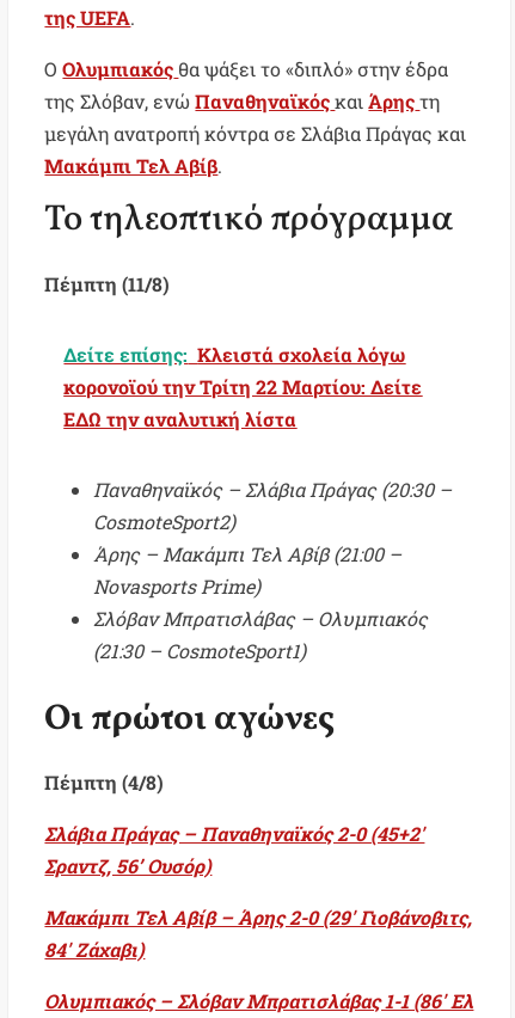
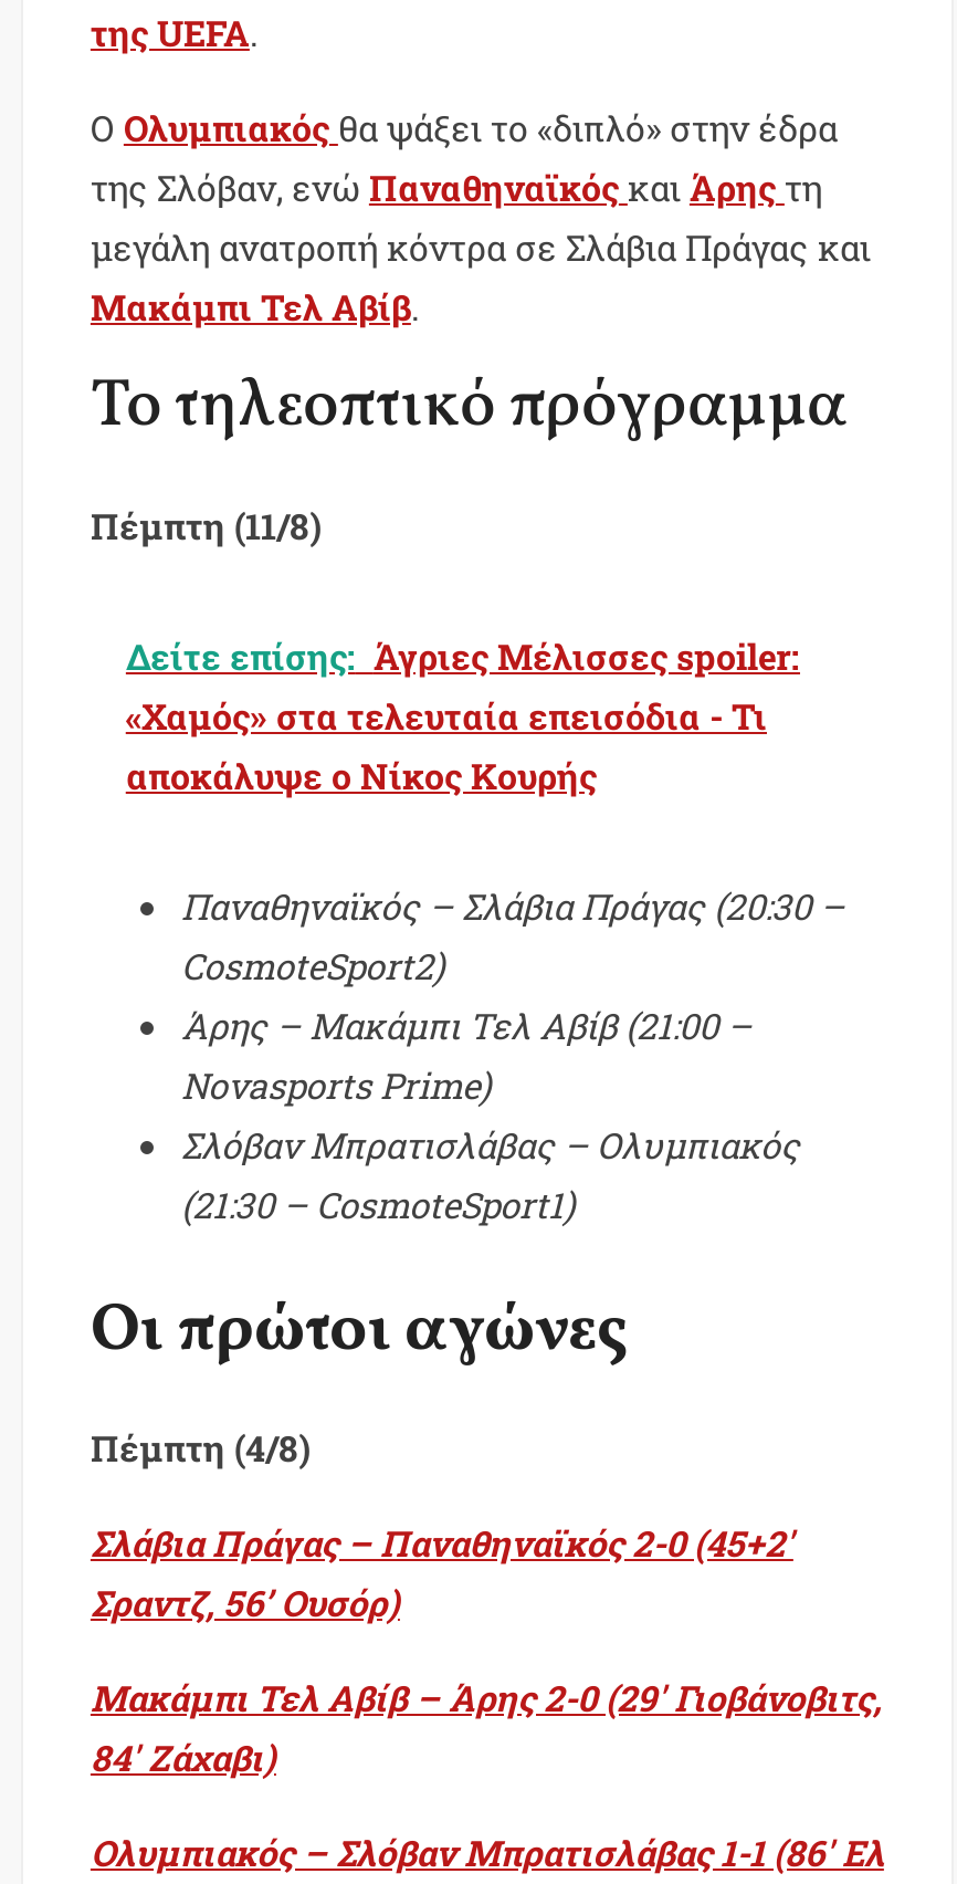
[64,341,422,431] Δείτε επίσης: Κλειστά σχολεία λόγω | κορονοϊού την Τρίτη 22 Μαρτίου: Δείτε | ΕΔΩ την αναλυτική λίστα -> [126,632,800,798] Δείτε επίσης: Άγριες Μέλισσες spoiler: | «Χαμός» στα τελευταία επεισόδια - Τι | αποκάλυψε ο Νίκος Κουρής

